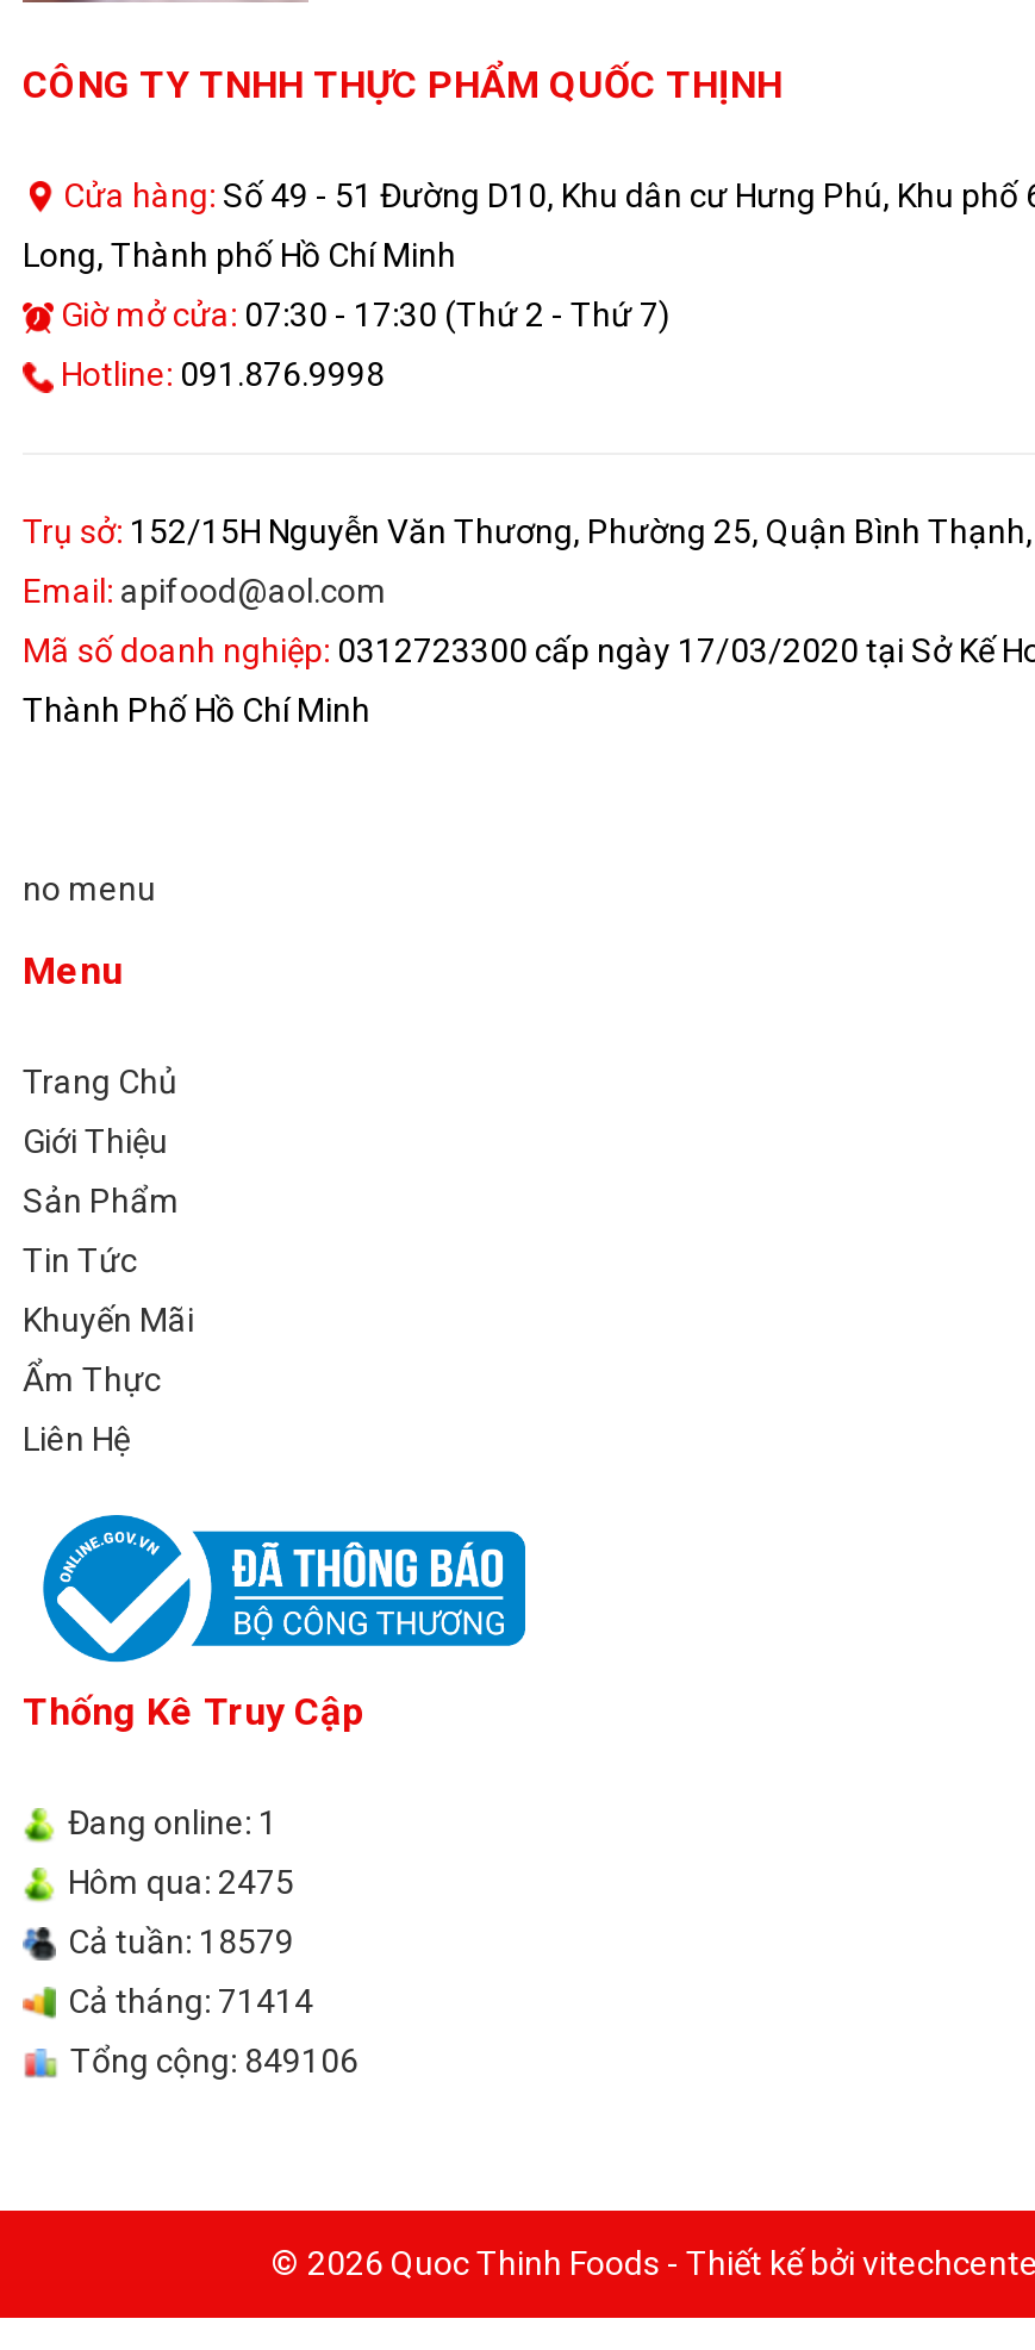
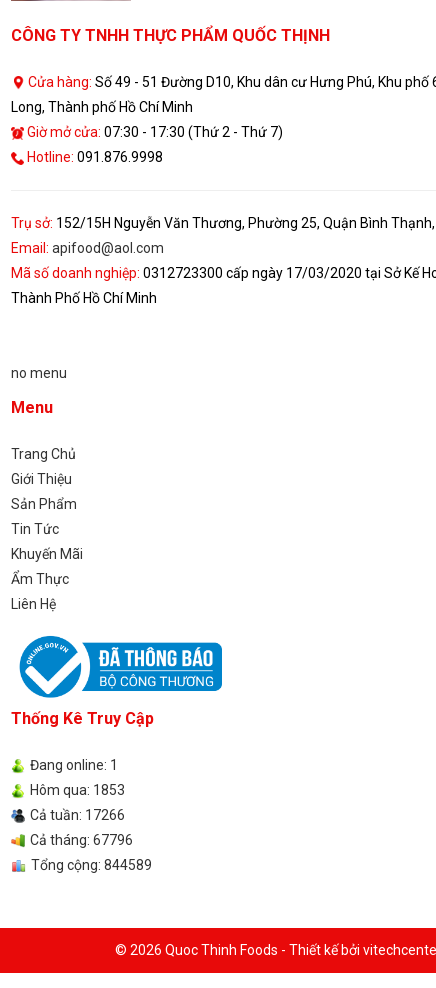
[68,1863,294,1901] Hôm qua: 2475 -> [30,782,125,798] Hôm qua: 1853
[68,1922,294,1961] Cả tuần: 18579 -> [30,807,125,823] Cả tuần: 17266
[68,1982,313,2020] Cả tháng: 71414 -> [30,832,133,848] Cả tháng: 67796
[70,2042,358,2080] Tổng cộng: 849106 -> [31,857,152,873] Tổng cộng: 844589

